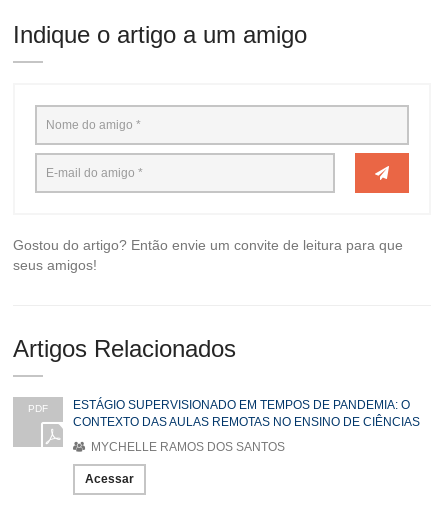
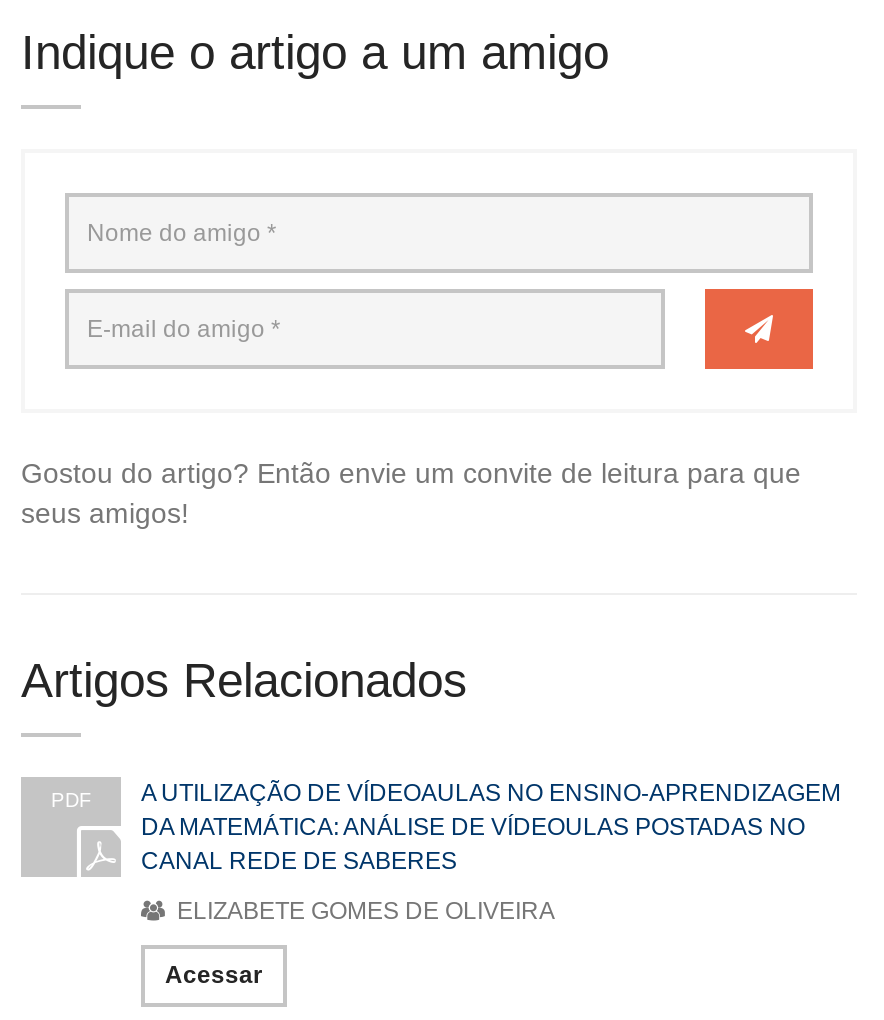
[73,398,420,429] ESTÁGIO SUPERVISIONADO EM TEMPOS DE PANDEMIA: O | CONTEXTO DAS AULAS REMOTAS NO ENSINO DE CIÊNCIAS -> [141,778,841,874] A UTILIZAÇÃO DE VÍDEOAULAS NO ENSINO-APRENDIZAGEM | DA MATEMÁTICA: ANÁLISE DE VÍDEOULAS POSTADAS NO | CANAL REDE DE SABERES
[88,440,285,454] MYCHELLE RAMOS DOS SANTOS -> [171,896,555,924] ELIZABETE GOMES DE OLIVEIRA

